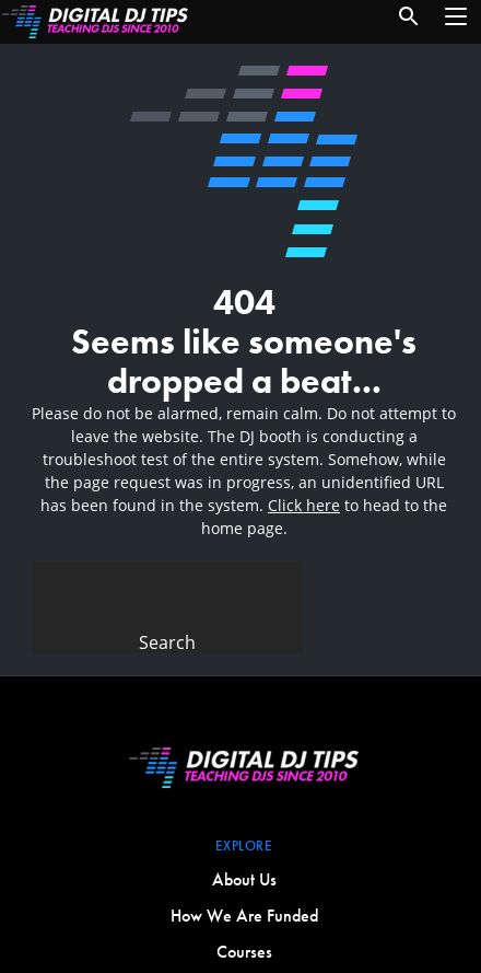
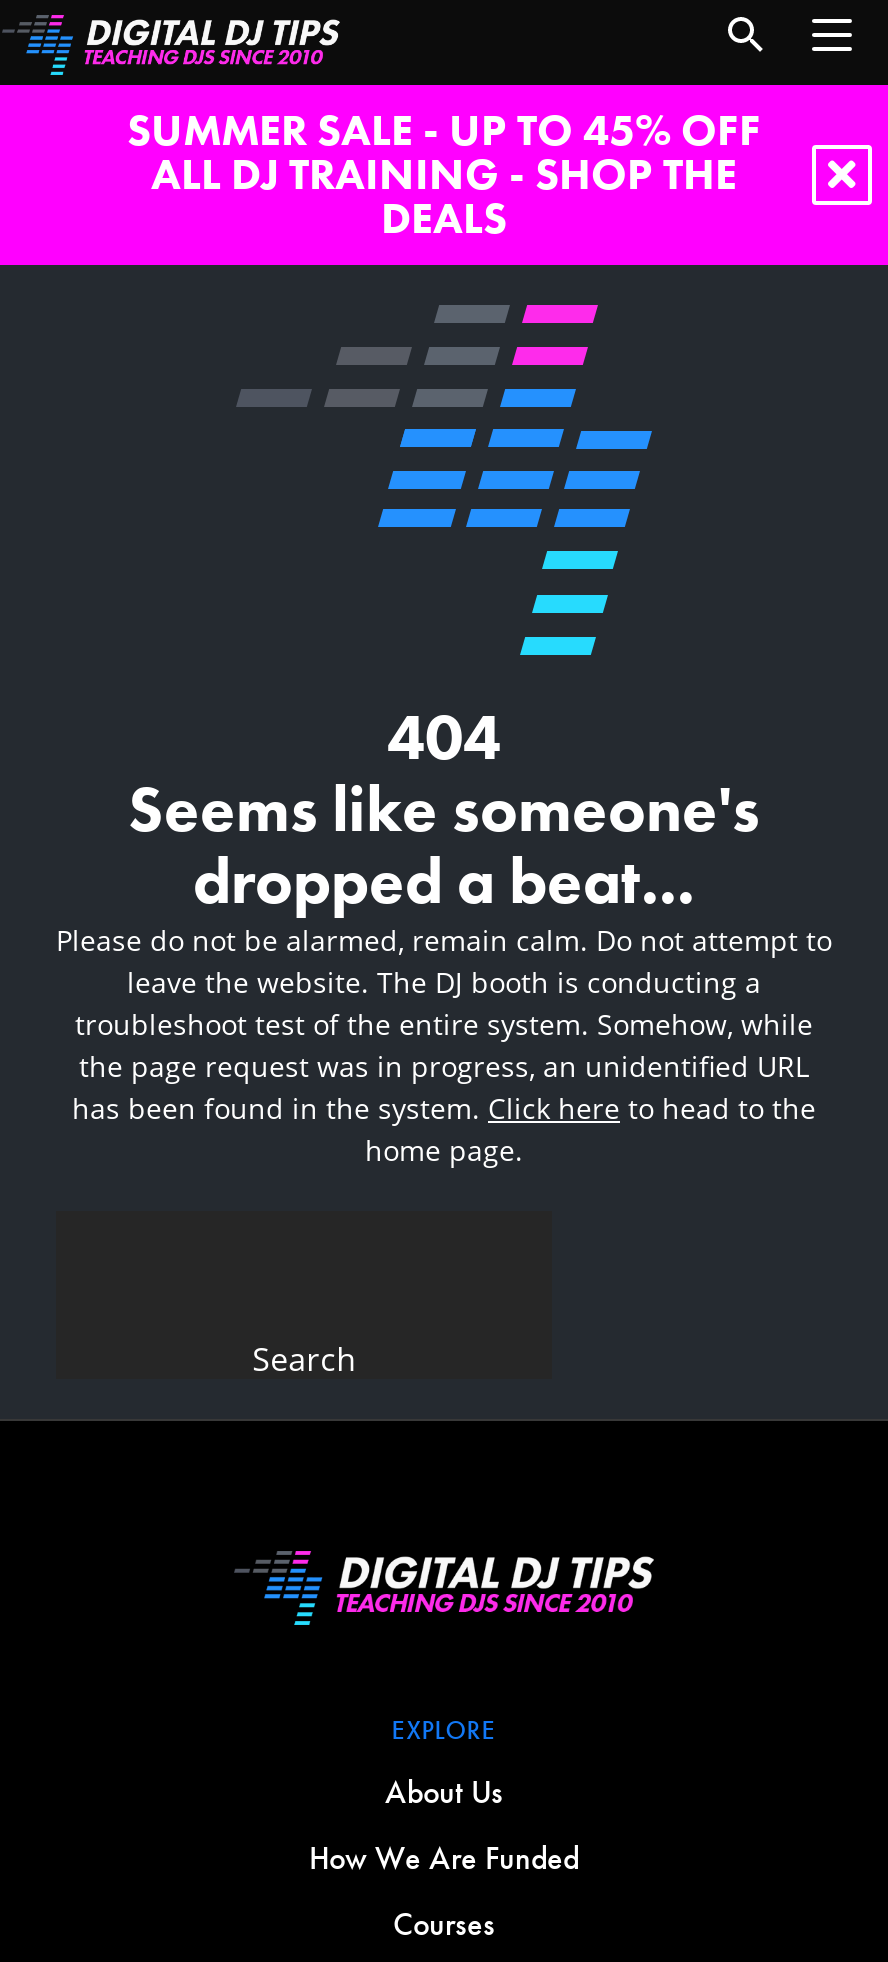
none -> [127,101,761,247] SUMMER SALE - UP TO 45% OFF | ALL DJ TRAINING - SHOP THE | DEALS

